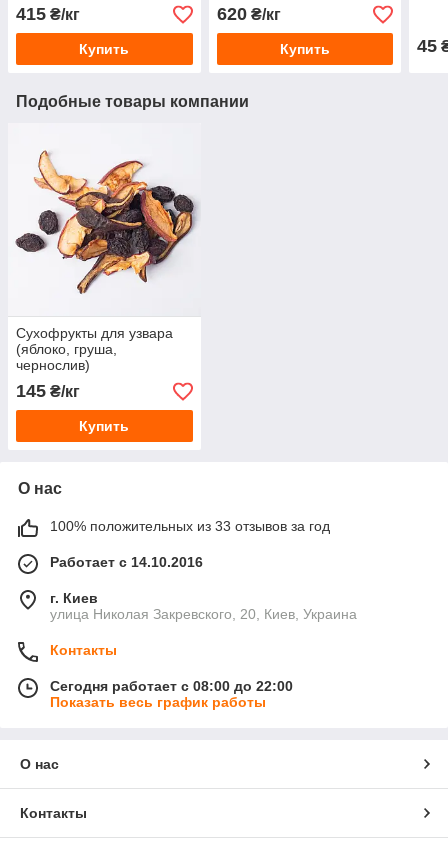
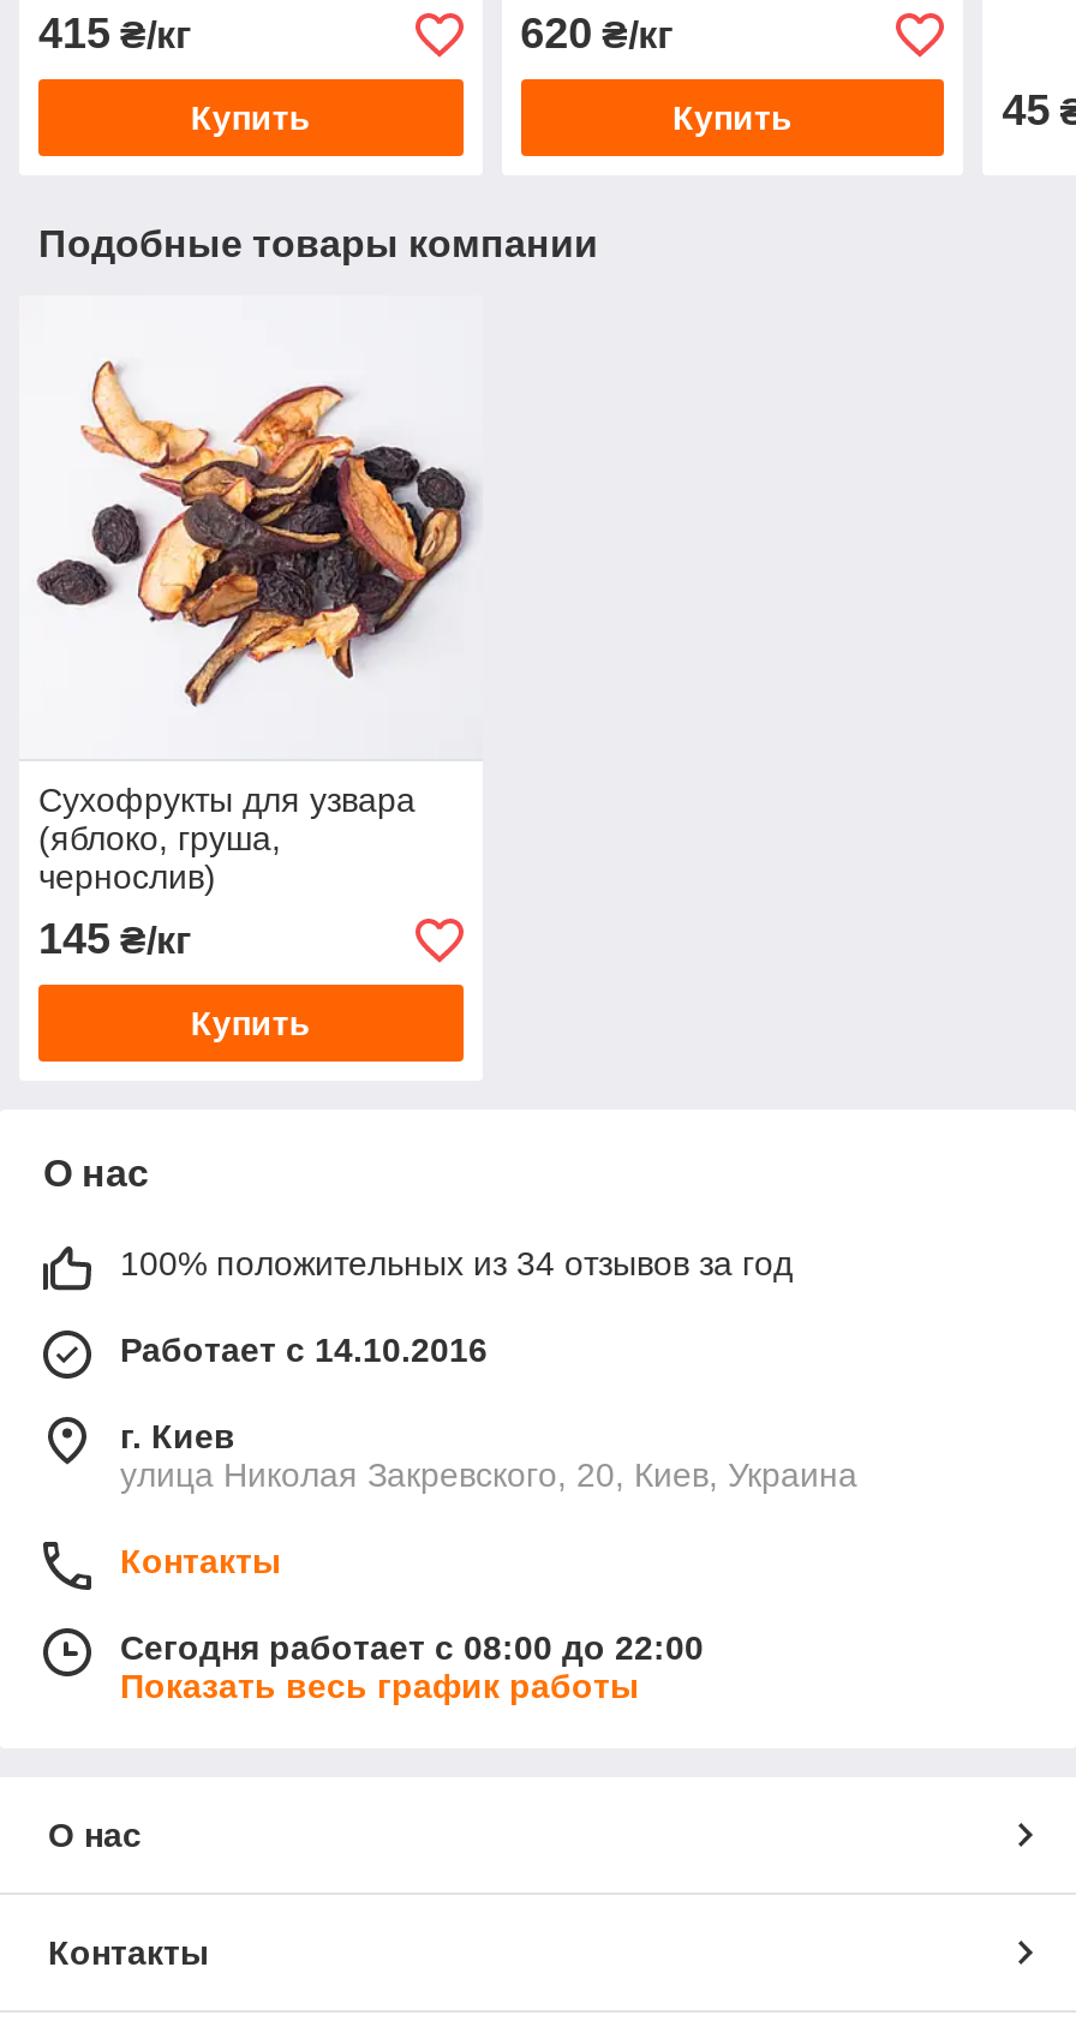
[50,518,330,534] 100% положительных из 33 отзывов за год -> [120,1244,793,1282] 100% положительных из 34 отзывов за год

